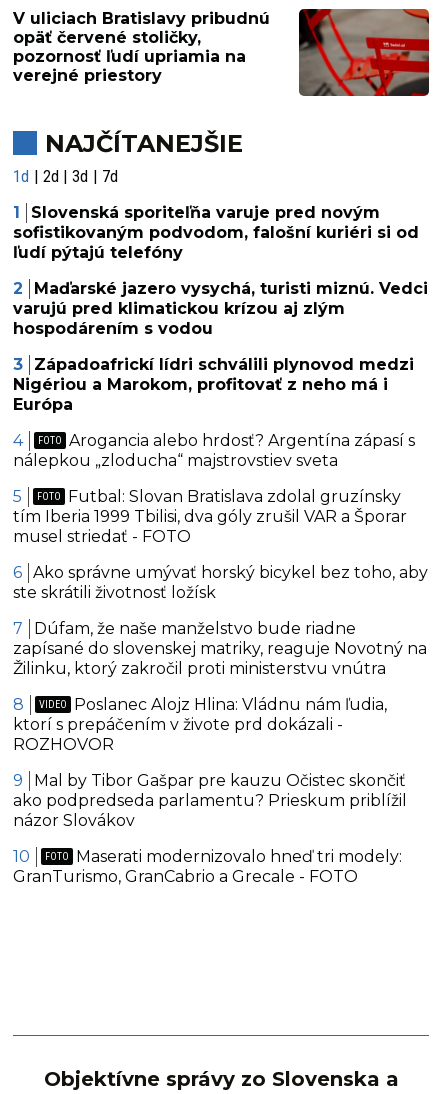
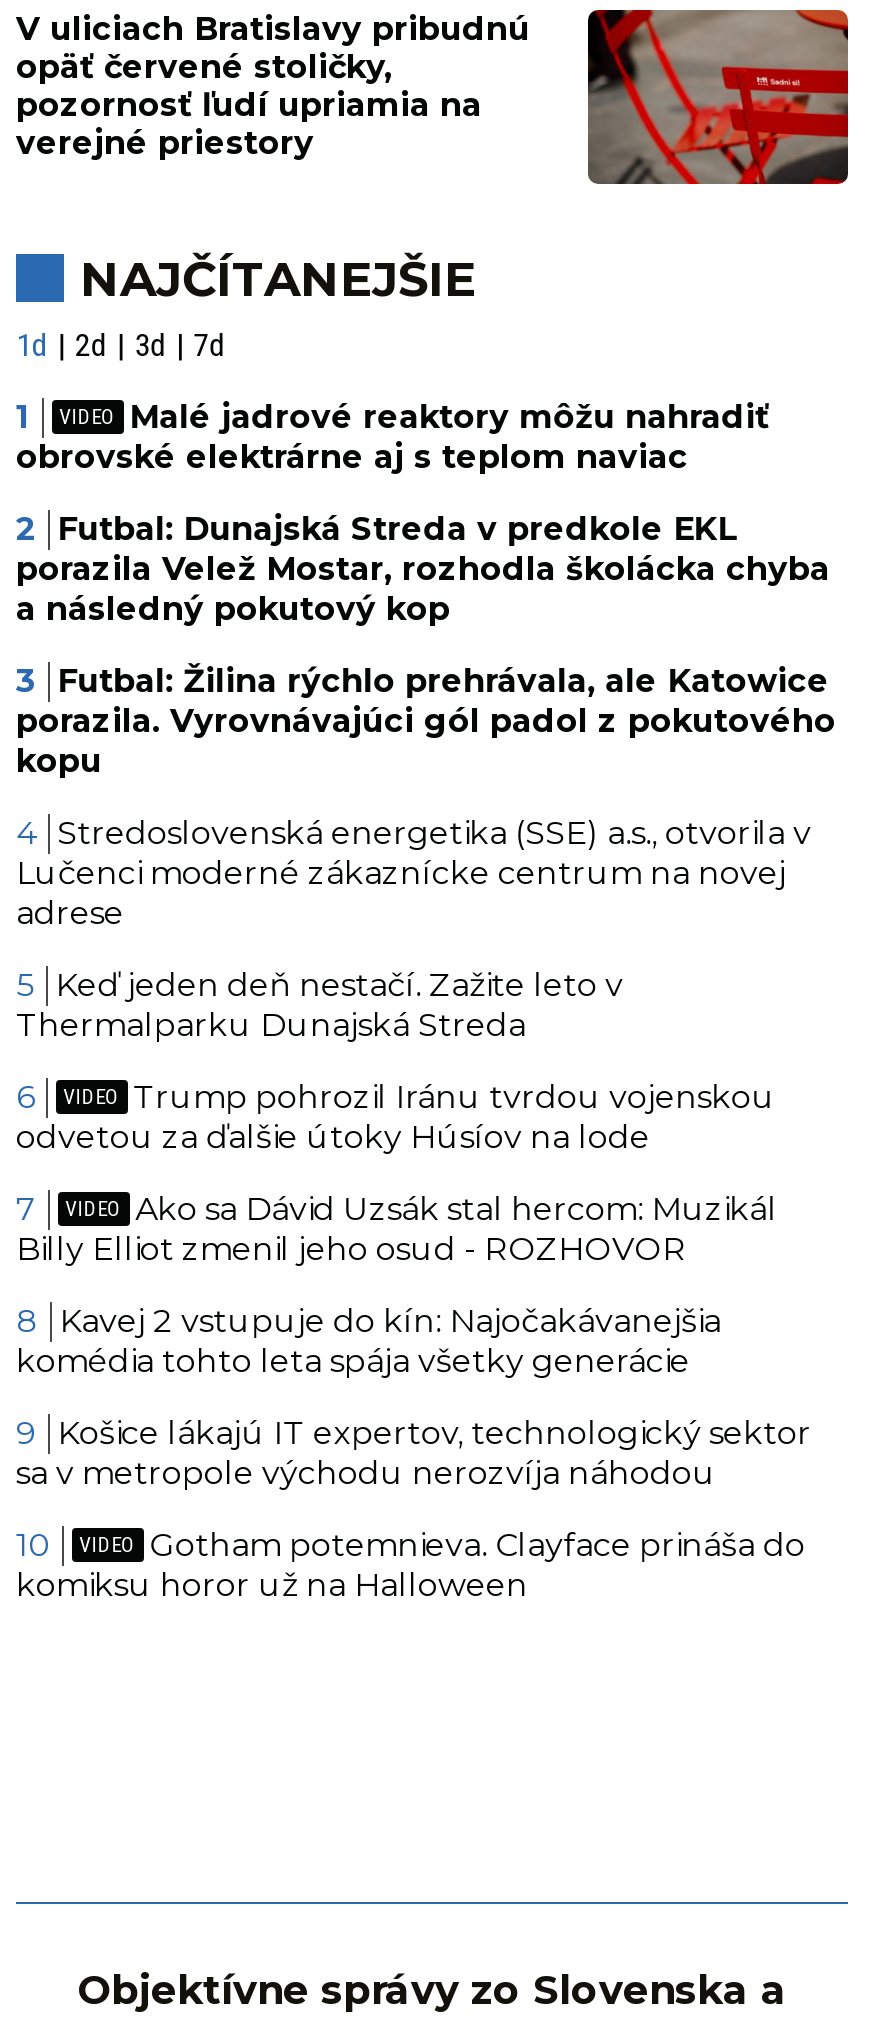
[13,203,419,262] Slovenská sporiteľňa varuje pred novým | sofistikovaným podvodom, falošní kuriéri si od | ľudí pýtajú telefóny -> [16,398,769,476] Malé jadrové reaktory môžu nahradiť | obrovské elektrárne aj s teplom naviac
[13,279,428,338] Maďarské jazero vysychá, turisti miznú. Vedci | varujú pred klimatickou krízou aj zlým | hospodárením s vodou -> [16,510,830,628] Futbal: Dunajská Streda v predkole EKL | porazila Velež Mostar, rozhodla školácka chyba | a následný pokutový kop
[13,355,414,414] Západoafrickí lídri schválili plynovod medzi | Nigériou a Marokom, profitovať z neho má i | Európa -> [16,662,836,780] Futbal: Žilina rýchlo prehrávala, ale Katowice | porazila. Vyrovnávajúci gól padol z pokutového | kopu
[13,431,415,470] Arogancia alebo hrdosť? Argentína zápasí s | nálepkou „zloducha“ majstrovstiev sveta -> [16,814,811,932] Stredoslovenská energetika (SSE) a.s., otvorila v | Lučenci moderné zákaznícke centrum na novej | adrese
[13,487,407,546] Futbal: Slovan Bratislava zdolal gruzínsky | tím Iberia 1999 Tbilisi, dva góly zrušil VAR a Šporar | musel striedať - FOTO -> [16,966,623,1044] Keď jeden deň nestačí. Zažite leto v | Thermalparku Dunajská Streda
[13,563,428,602] Ako správne umývať horský bicykel bez toho, aby | ste skrátili životnosť ložísk -> [16,1078,775,1156] Trump pohrozil Iránu tvrdou vojenskou | odvetou za ďalšie útoky Húsíov na lode
[13,619,427,678] Dúfam, že naše manželstvo bude riadne | zapísané do slovenskej matriky, reaguje Novotný na | Žilinku, ktorý zakročil proti ministerstvu vnútra -> [16,1190,777,1268] Ako sa Dávid Uzsák stal hercom: Muzikál | Billy Elliot zmenil jeho osud - ROZHOVOR
[13,695,387,754] Poslanec Alojz Hlina: Vládnu nám ľudia, | ktorí s prepáčením v živote prd dokázali - | ROZHOVOR -> [16,1302,721,1380] Kavej 2 vstupuje do kín: Najočakávanejšia | komédia tohto leta spája všetky generácie
[13,771,407,830] Mal by Tibor Gašpar pre kauzu Očistec skončiť | ako podpredseda parlamentu? Prieskum priblížil | názor Slovákov -> [16,1414,811,1492] Košice lákajú IT expertov, technologický sektor | sa v metropole východu nerozvíja náhodou
[13,847,402,886] Maserati modernizovalo hneď tri modely: | GranTurismo, GranCabrio a Grecale - FOTO -> [16,1526,805,1604] Gotham potemnieva. Clayface prináša do | komiksu horor už na Halloween

